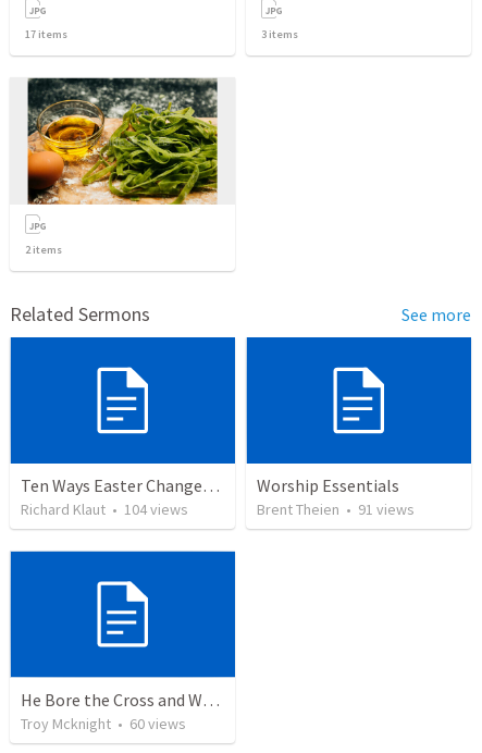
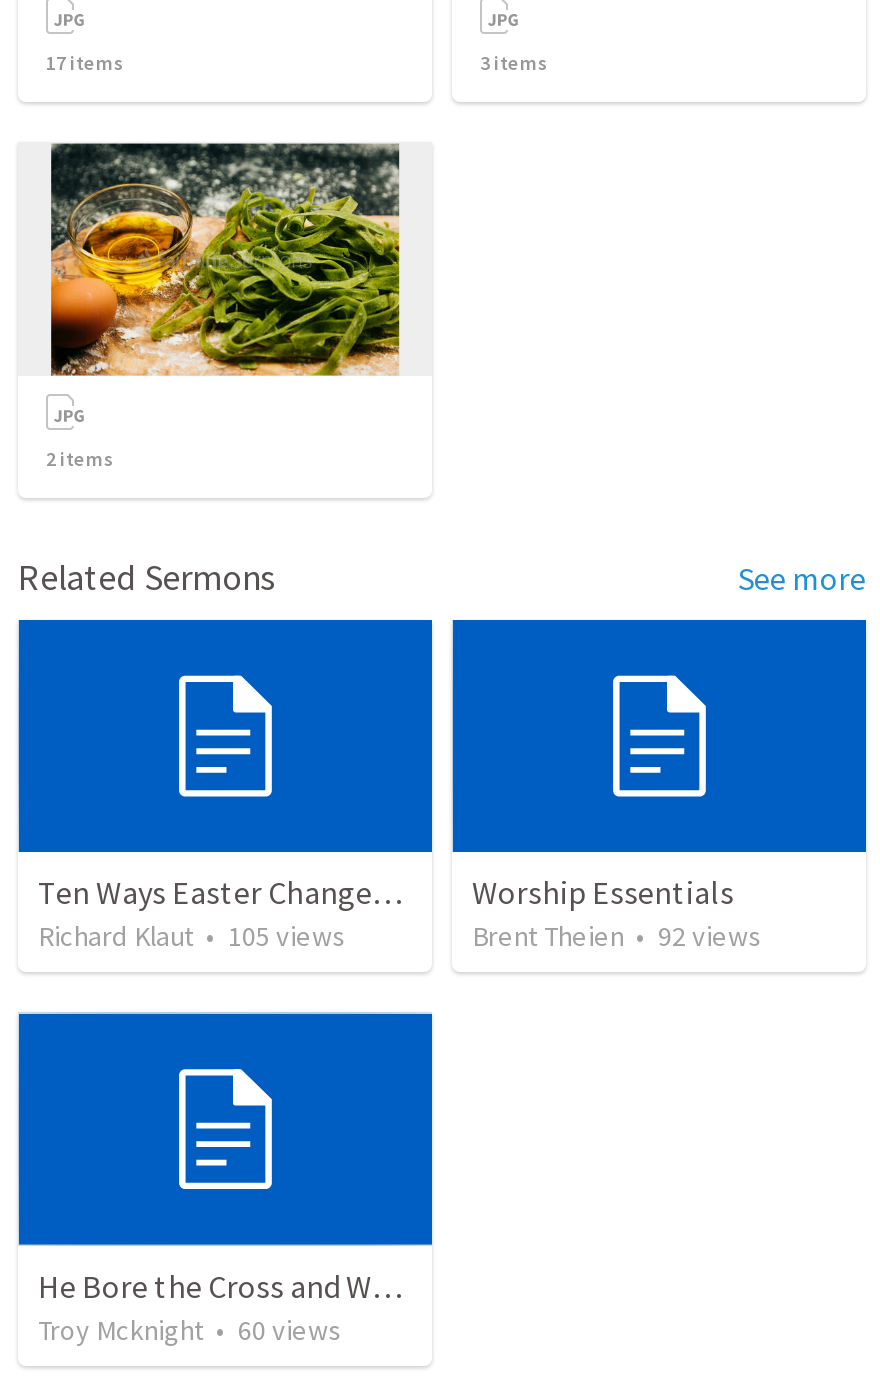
[21,500,188,519] Richard Klaut • 104 views -> [38,919,346,955] Richard Klaut • 105 views
[257,500,415,519] Brent Theien • 91 views -> [472,919,762,955] Brent Theien • 92 views

